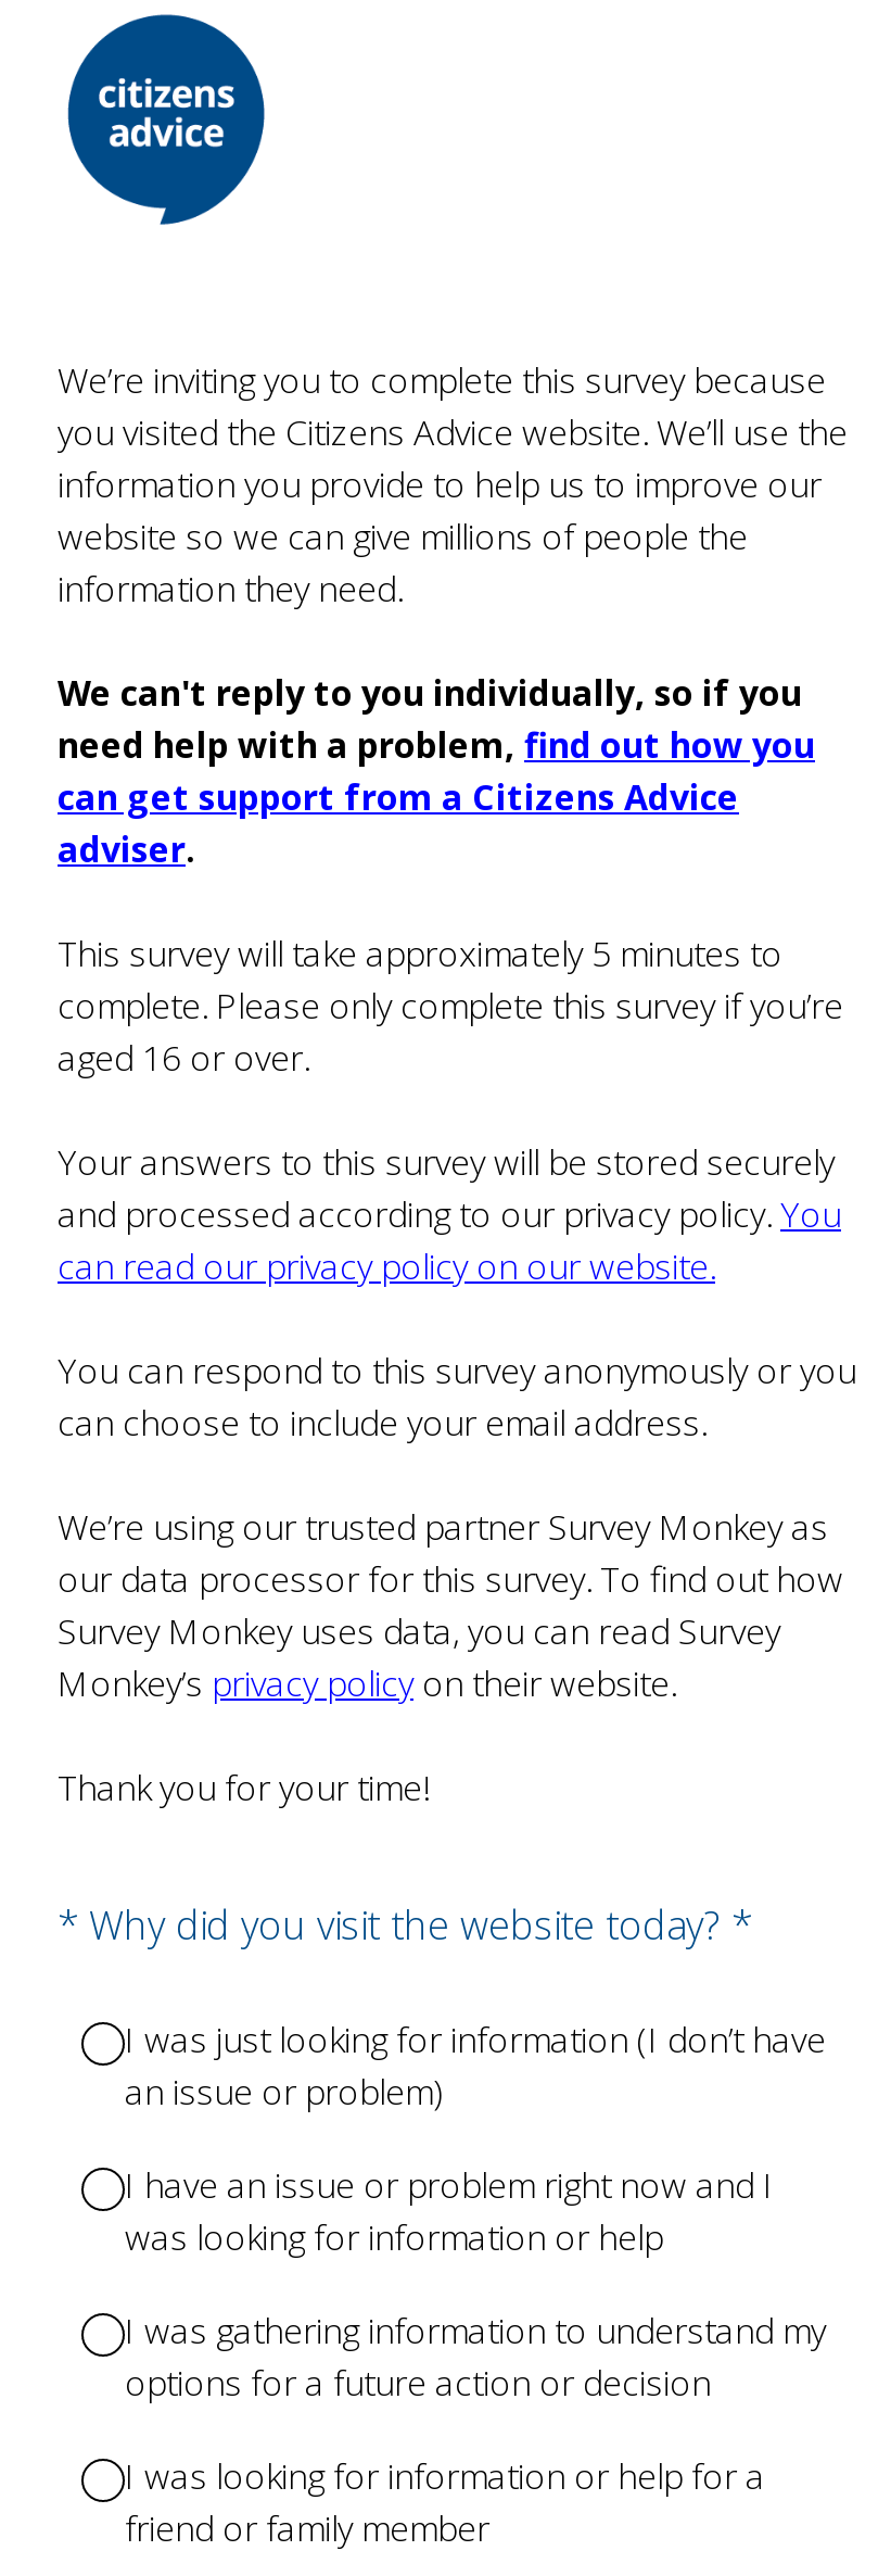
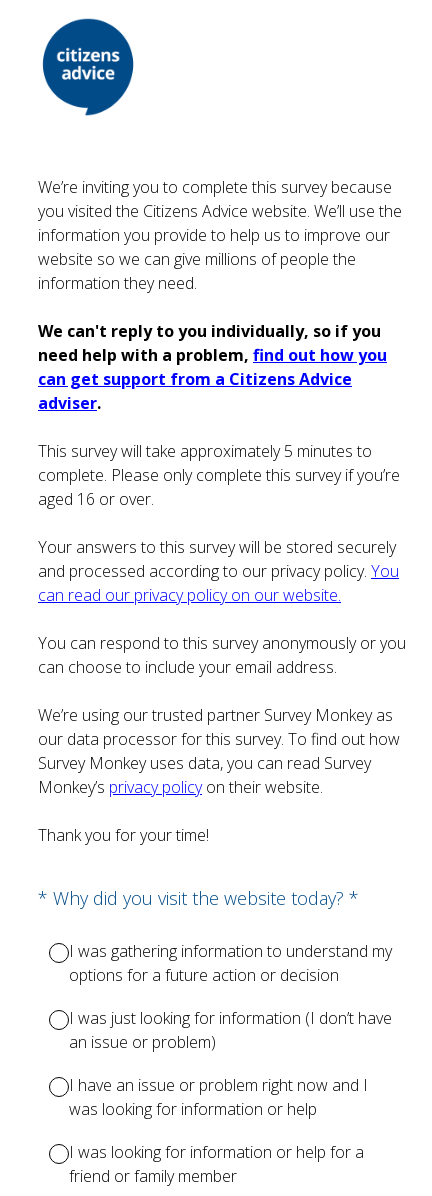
moved [125,2016,826,2261] -> [69,1007,392,1120]: I was just looking for information (I don’t have | an issue or problem) | I have an issue or problem right now and I | was looking for information or help
moved [125,2307,826,2407] -> [69,940,392,986]: I was gathering information to understand my | options for a future action or decision

